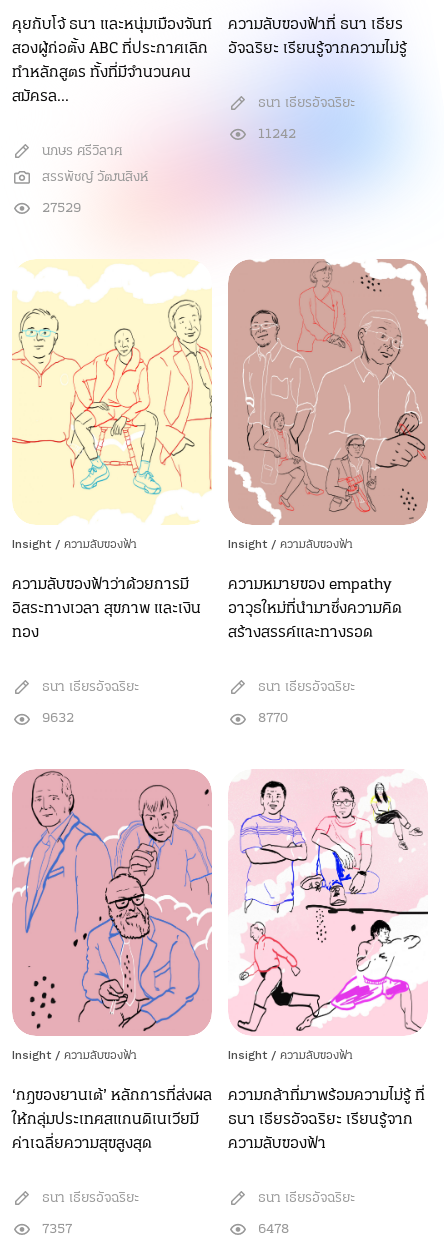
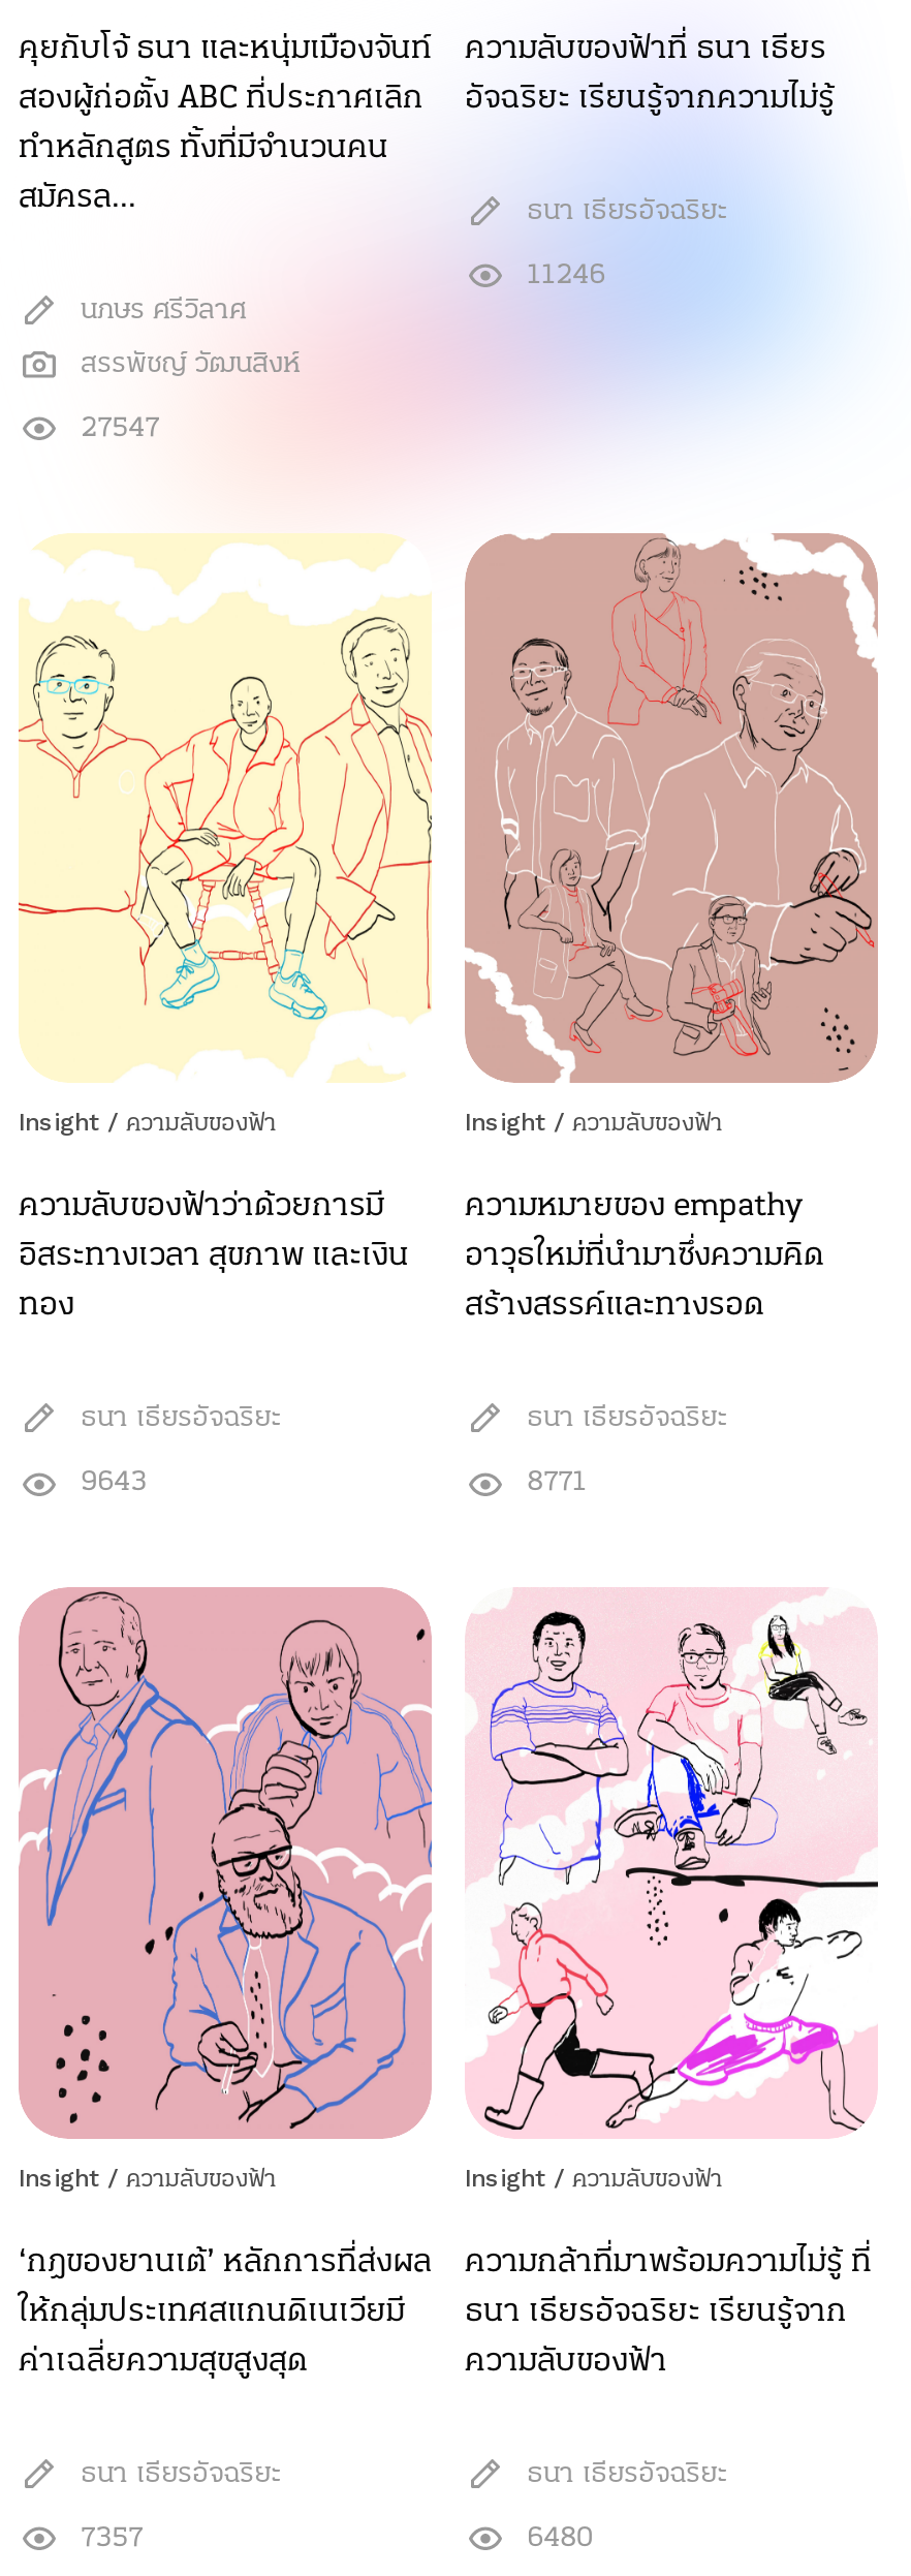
[258,124,296,145] 11242 -> [527,254,605,297] 11246
[42,198,81,219] 27529 -> [81,406,159,450] 27547
[42,708,74,729] 9632 -> [81,1462,147,1505] 9643
[258,708,288,729] 8770 -> [527,1462,587,1505] 8771
[258,1219,289,1240] 6478 -> [527,2517,593,2561] 6480

